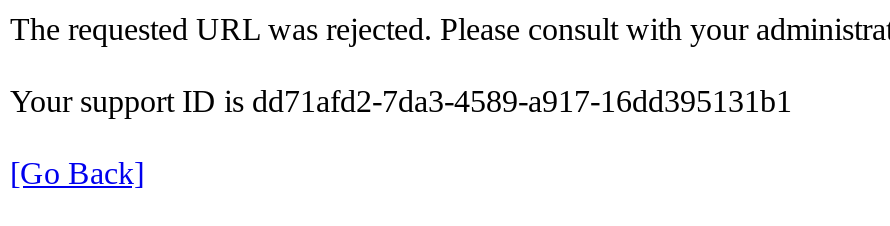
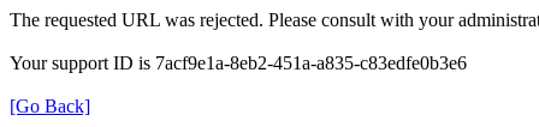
[10,84,792,118] Your support ID is dd71afd2-7da3-4589-a917-16dd395131b1 -> [10,53,467,73] Your support ID is 7acf9e1a-8eb2-451a-a835-c83edfe0b3e6

